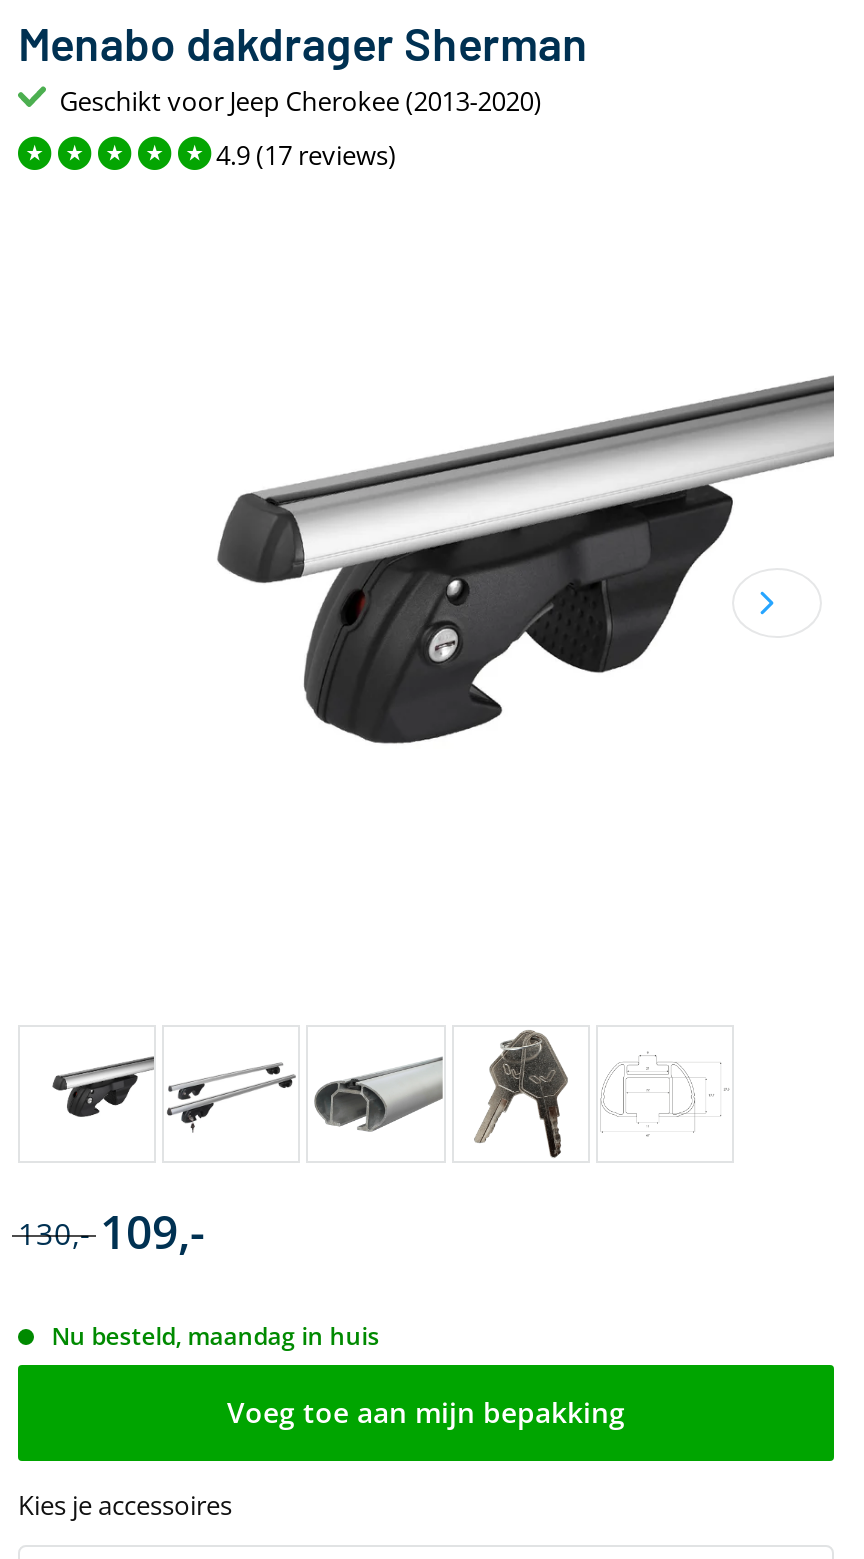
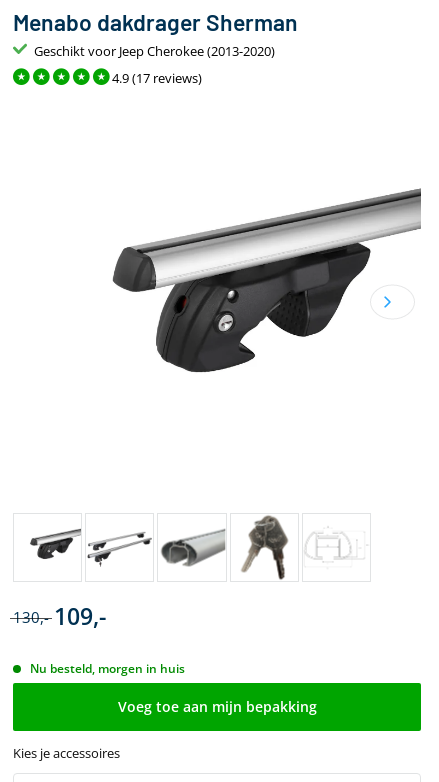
[52,1319,380,1353] Nu besteld, maandag in huis -> [30,660,185,677] Nu besteld, morgen in huis

